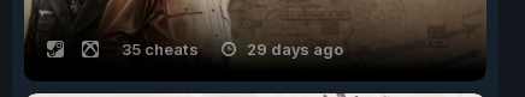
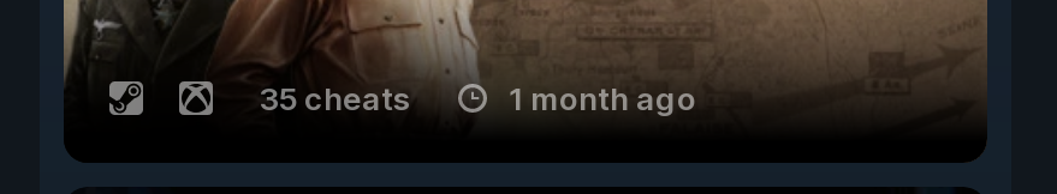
[247,40,343,59] 29 days ago -> [509,79,696,117] 1 month ago

